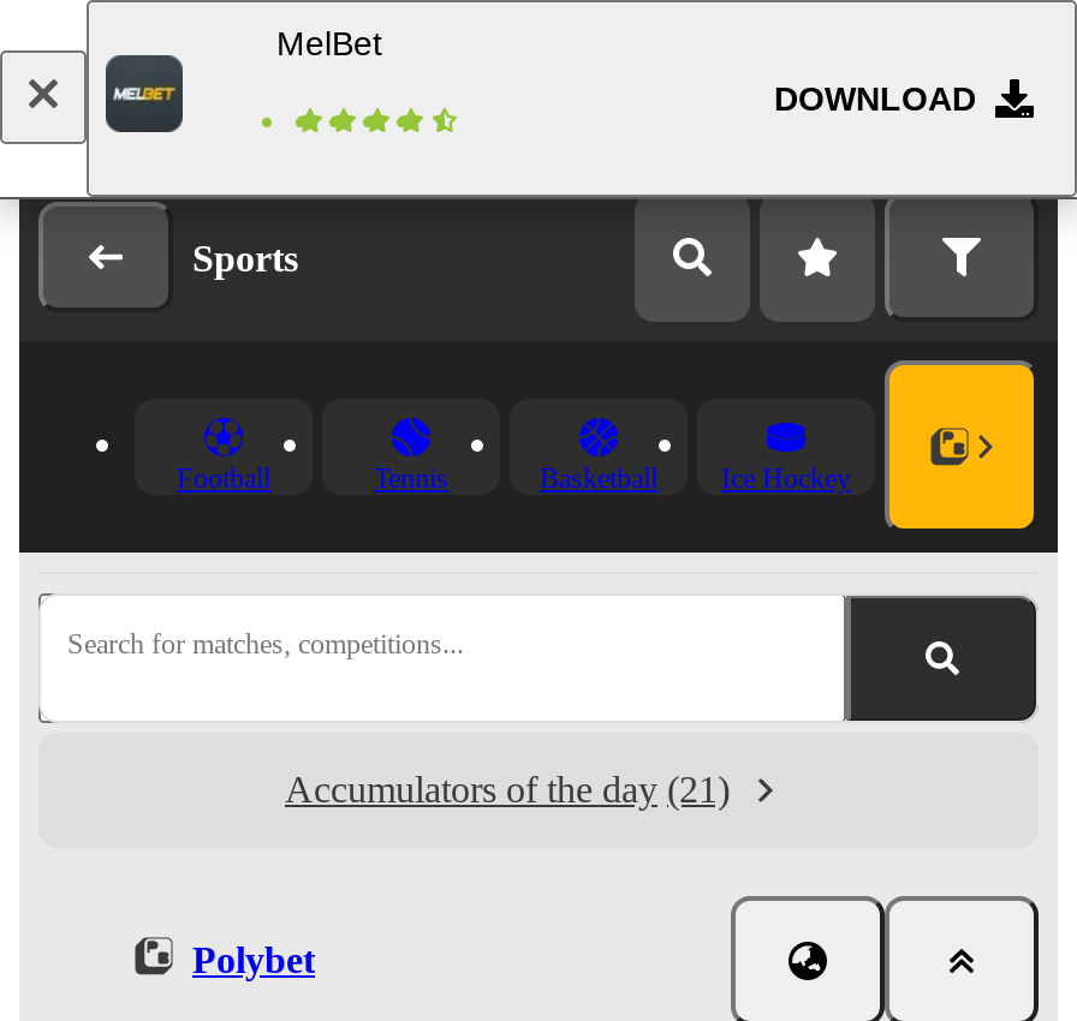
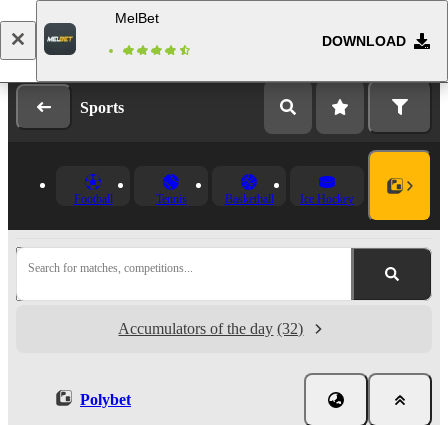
[285,769,730,810] Accumulators of the day (21) -> [118,320,303,337] Accumulators of the day (32)

